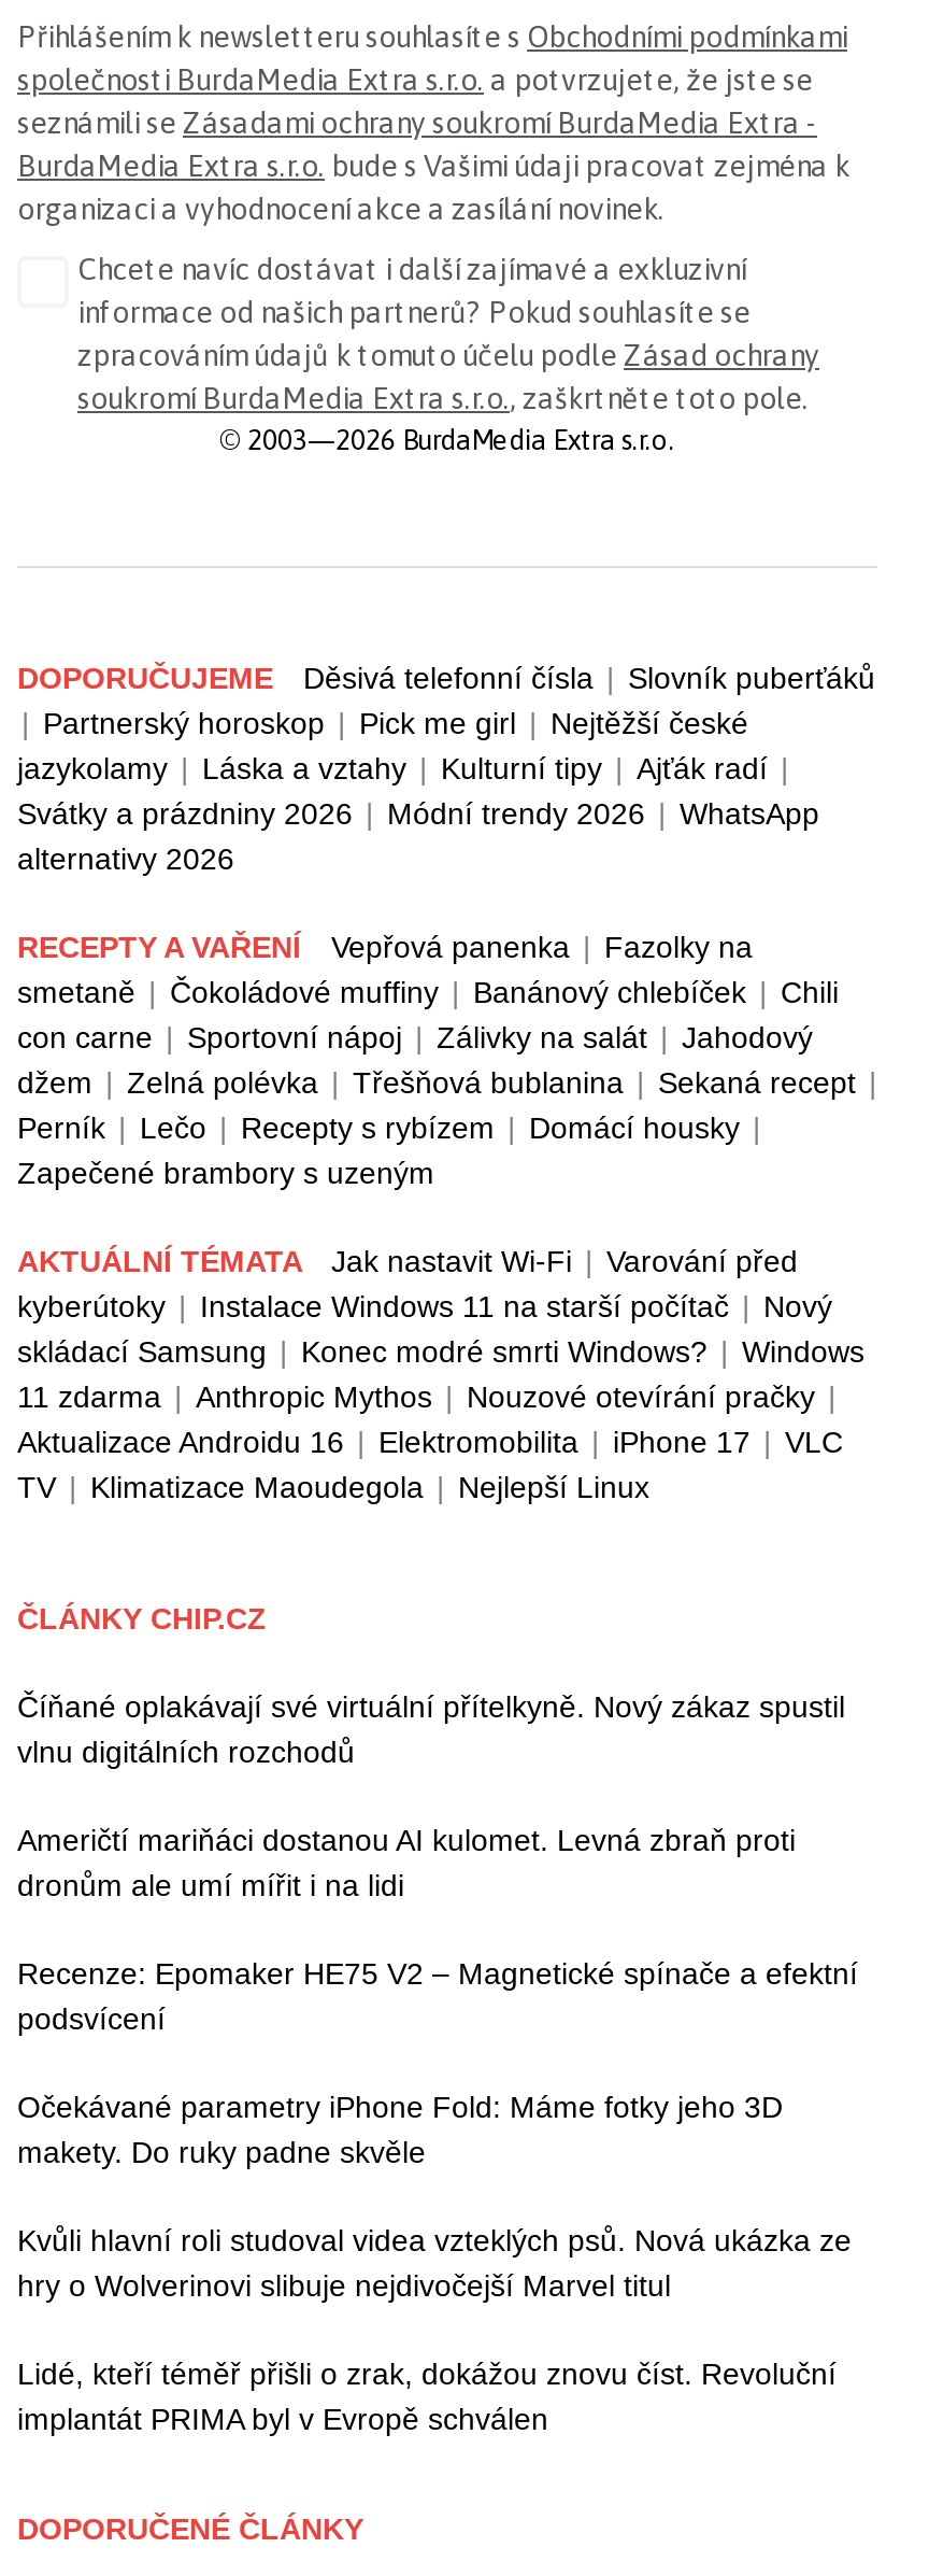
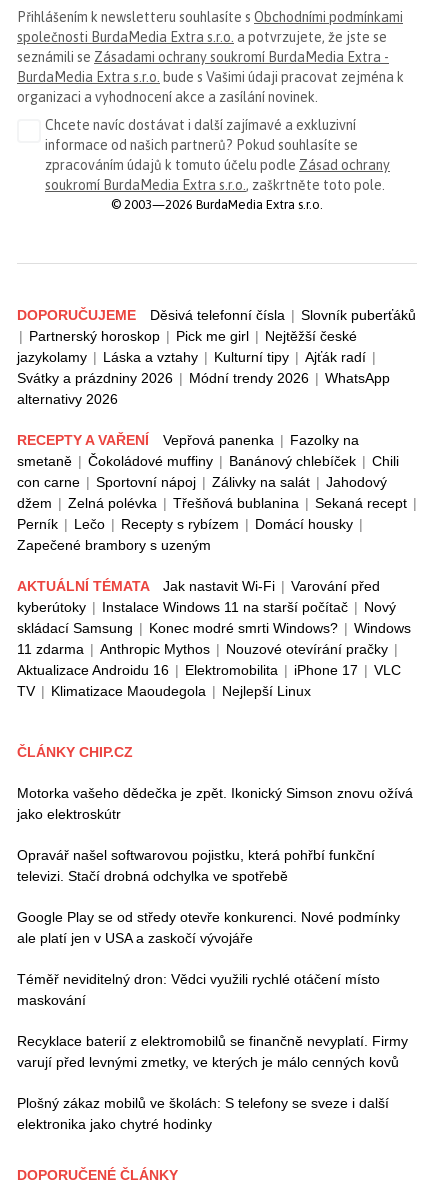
[17,1689,845,1769] Číňané oplakávají své virtuální přítelkyně. Nový zákaz spustil | vlnu digitálních rozchodů -> [17,785,413,822] Motorka vašeho dědečka je zpět. Ikonický Simson znovu ožívá | jako elektroskútr
[17,1823,796,1902] Američtí mariňáci dostanou AI kulomet. Levná zbraň proti | dronům ale umí mířit i na lidi -> [17,847,375,884] Opravář našel softwarovou pojistku, která pohřbí funkční | televizi. Stačí drobná odchylka ve spotřebě
[17,1956,858,2036] Recenze: Epomaker HE75 V2 – Magnetické spínače a efektní | podsvícení -> [17,909,400,946] Google Play se od středy otevře konkurenci. Nové podmínky | ale platí jen v USA a zaskočí vývojáře
[17,2090,783,2169] Očekávané parametry iPhone Fold: Máme fotky jeho 3D | makety. Do ruky padne skvěle -> [17,971,380,1008] Téměř neviditelný dron: Vědci využili rychlé otáčení místo | maskování
[17,2223,852,2303] Kvůli hlavní roli studoval videa vzteklých psů. Nová ukázka ze | hry o Wolverinovi slibuje nejdivočejší Marvel titul -> [17,1033,408,1070] Recyklace baterií z elektromobilů se finančně nevyplatí. Firmy | varují před levnými zmetky, ve kterých je málo cenných kovů
[17,2356,837,2436] Lidé, kteří téměř přišli o zrak, dokážou znovu číst. Revoluční | implantát PRIMA byl v Evropě schválen -> [17,1095,389,1132] Plošný zákaz mobilů ve školách: S telefony se sveze i další | elektronika jako chytré hodinky

